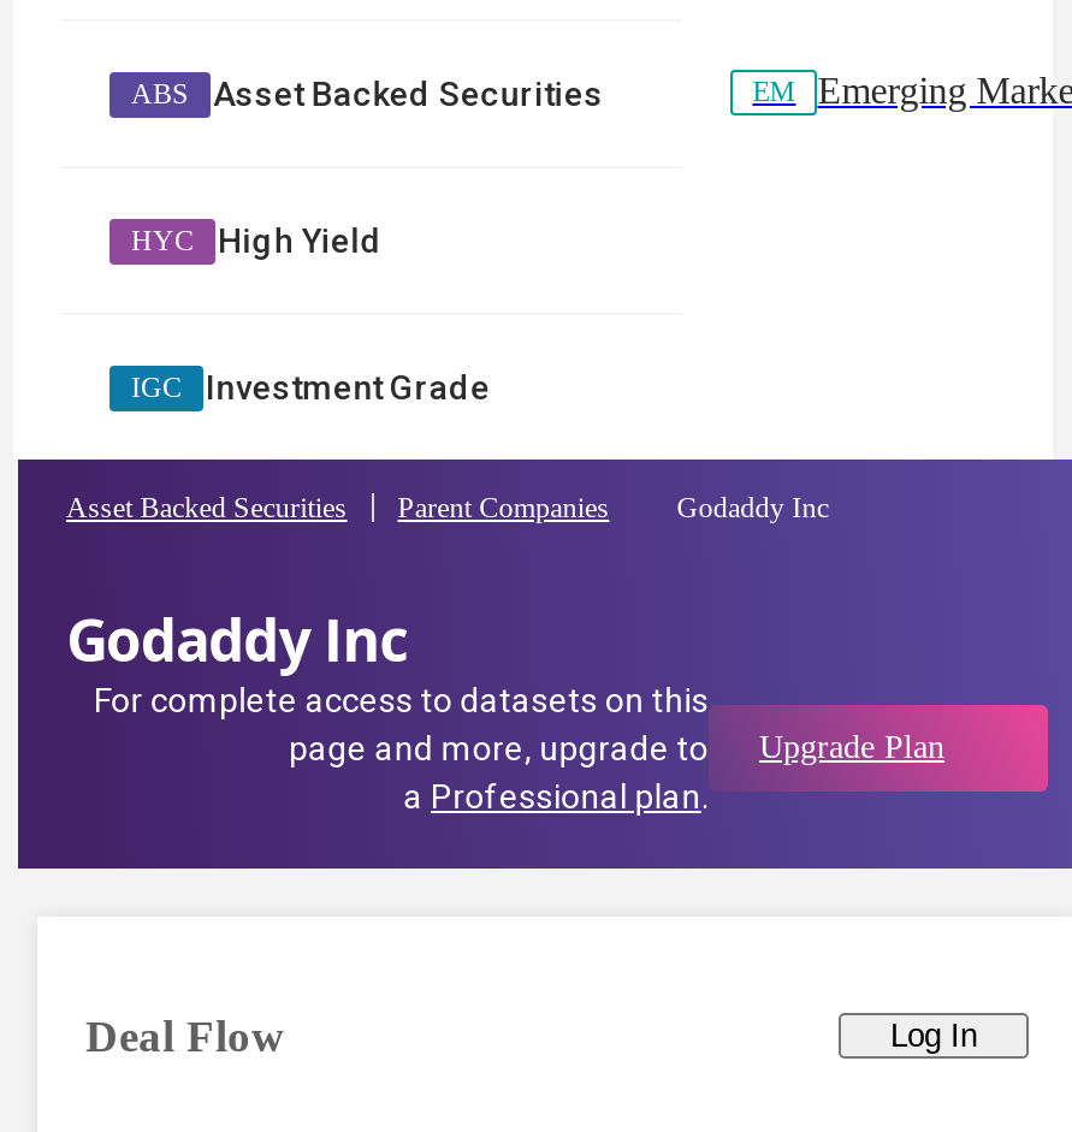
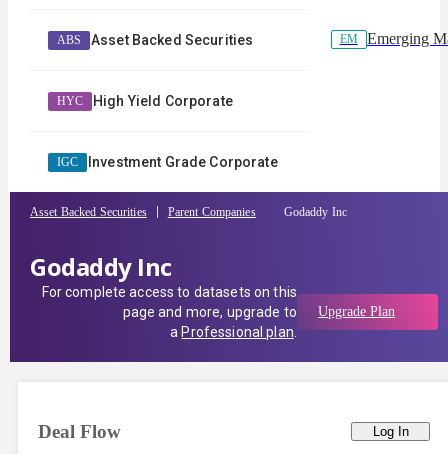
[218,221,382,260] High Yield -> [93,93,233,109] High Yield Corporate
[206,368,490,407] Investment Grade -> [88,154,278,170] Investment Grade Corporate

